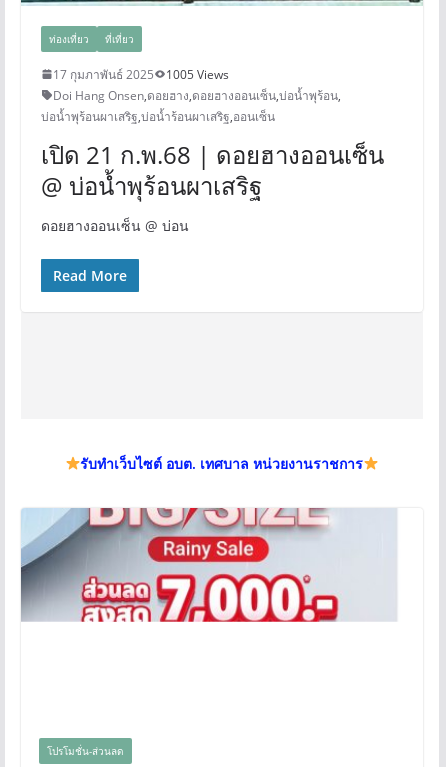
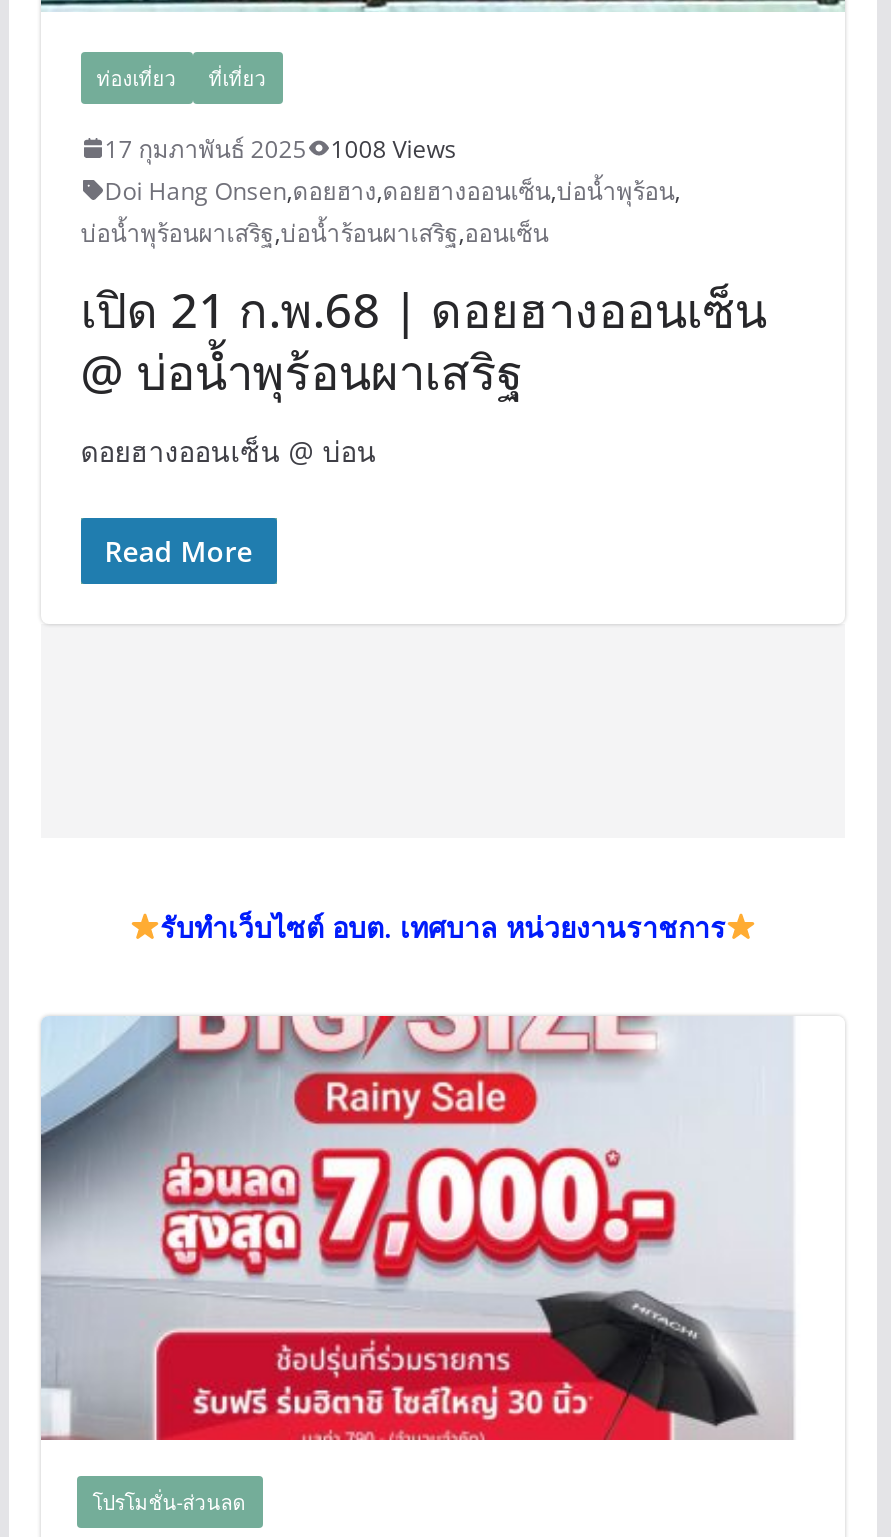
[53,66,229,83] 17 กุมภาพันธ์ 2025 1005 Views -> [104,132,456,166] 17 กุมภาพันธ์ 2025 1008 Views
none -> [39,1242,795,1442] [image]

